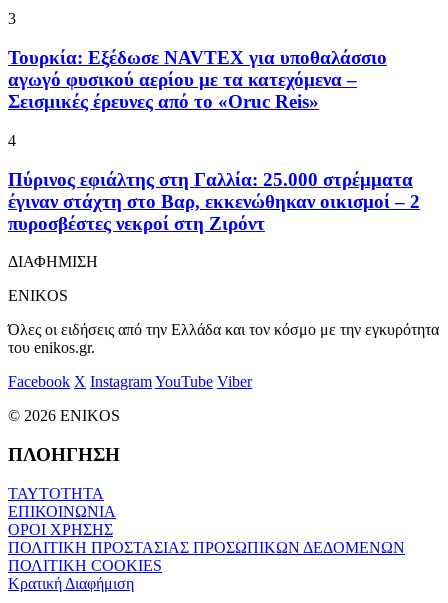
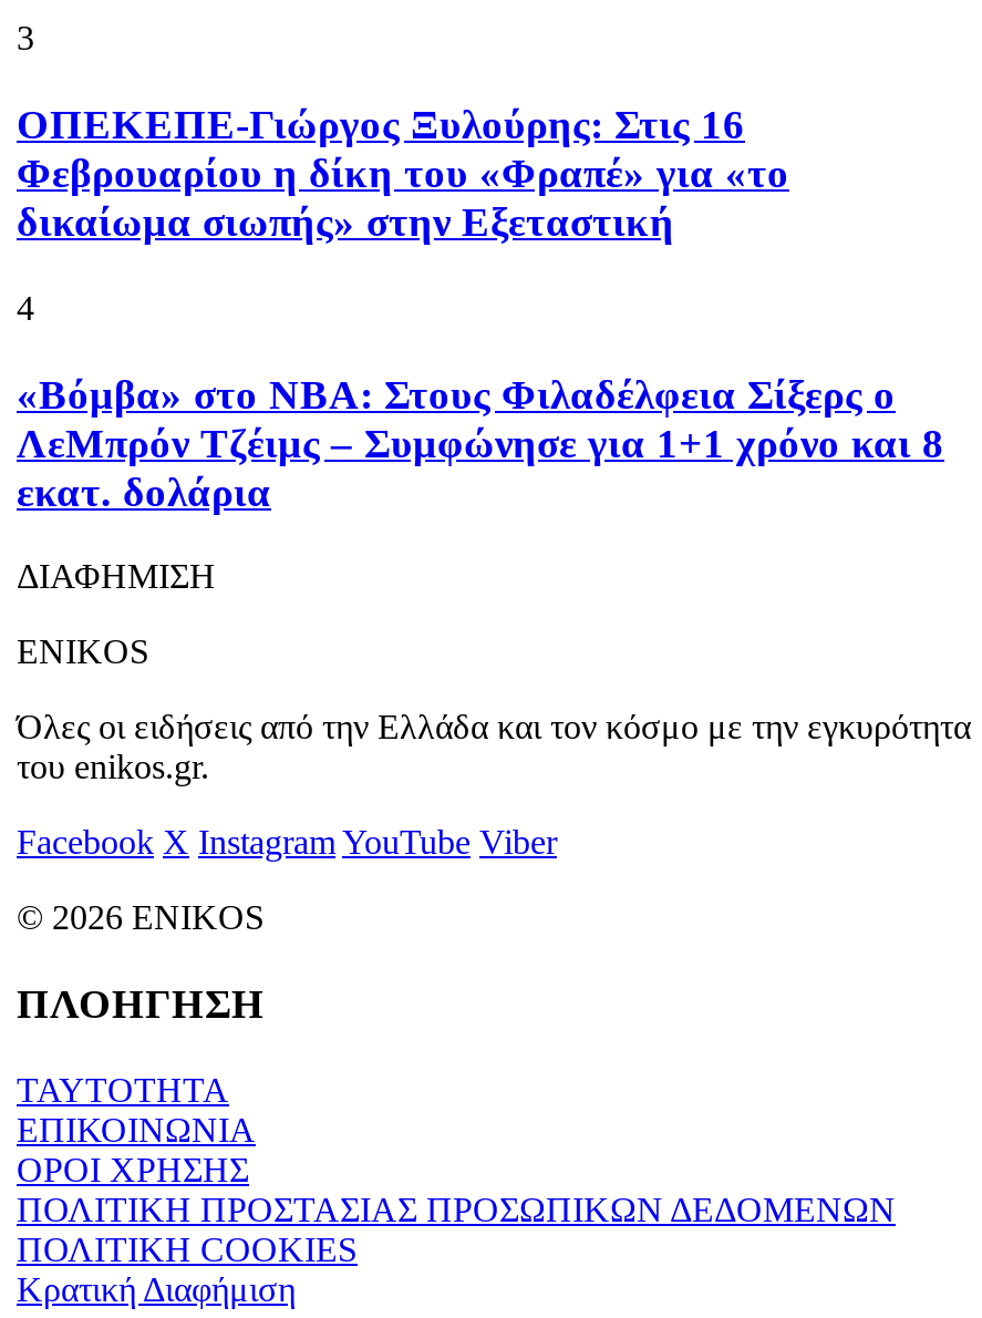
[8,47,387,112] Τουρκία: Εξέδωσε NAVTEX για υποθαλάσσιο | αγωγό φυσικού αερίου με τα κατεχόμενα – | Σεισμικές έρευνες από το «Oruc Reis» -> [17,101,789,245] ΟΠΕΚΕΠΕ-Γιώργος Ξυλούρης: Στις 16 | Φεβρουαρίου η δίκη του «Φραπέ» για «το | δικαίωμα σιωπής» στην Εξεταστική
[8,169,420,234] Πύρινος εφιάλτης στη Γαλλία: 25.000 στρέμματα | έγιναν στάχτη στο Βαρ, εκκενώθηκαν οικισμοί – 2 | πυροσβέστες νεκροί στη Ζιρόντ -> [17,370,944,514] «Βόμβα» στο NBA: Στους Φιλαδέλφεια Σίξερς ο | ΛεΜπρόν Τζέιμς – Συμφώνησε για 1+1 χρόνο και 8 | εκατ. δολάρια

